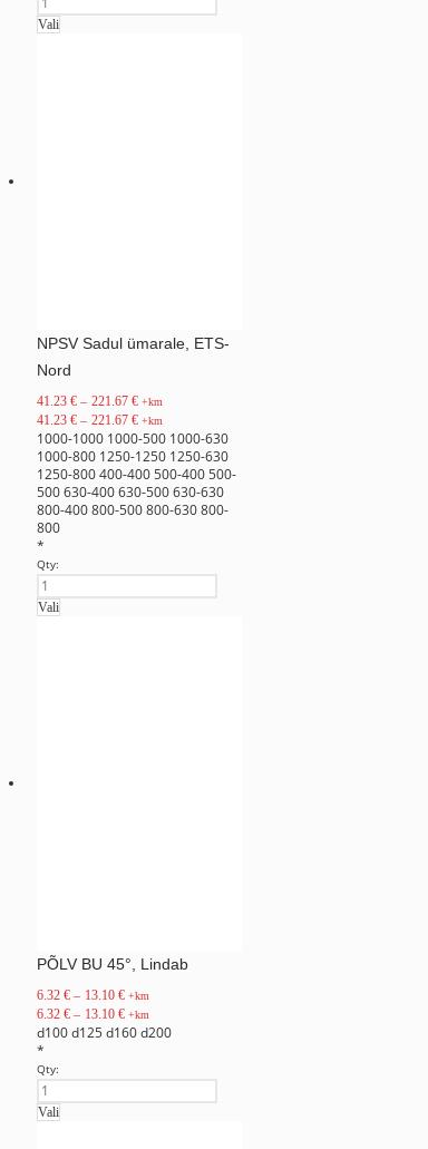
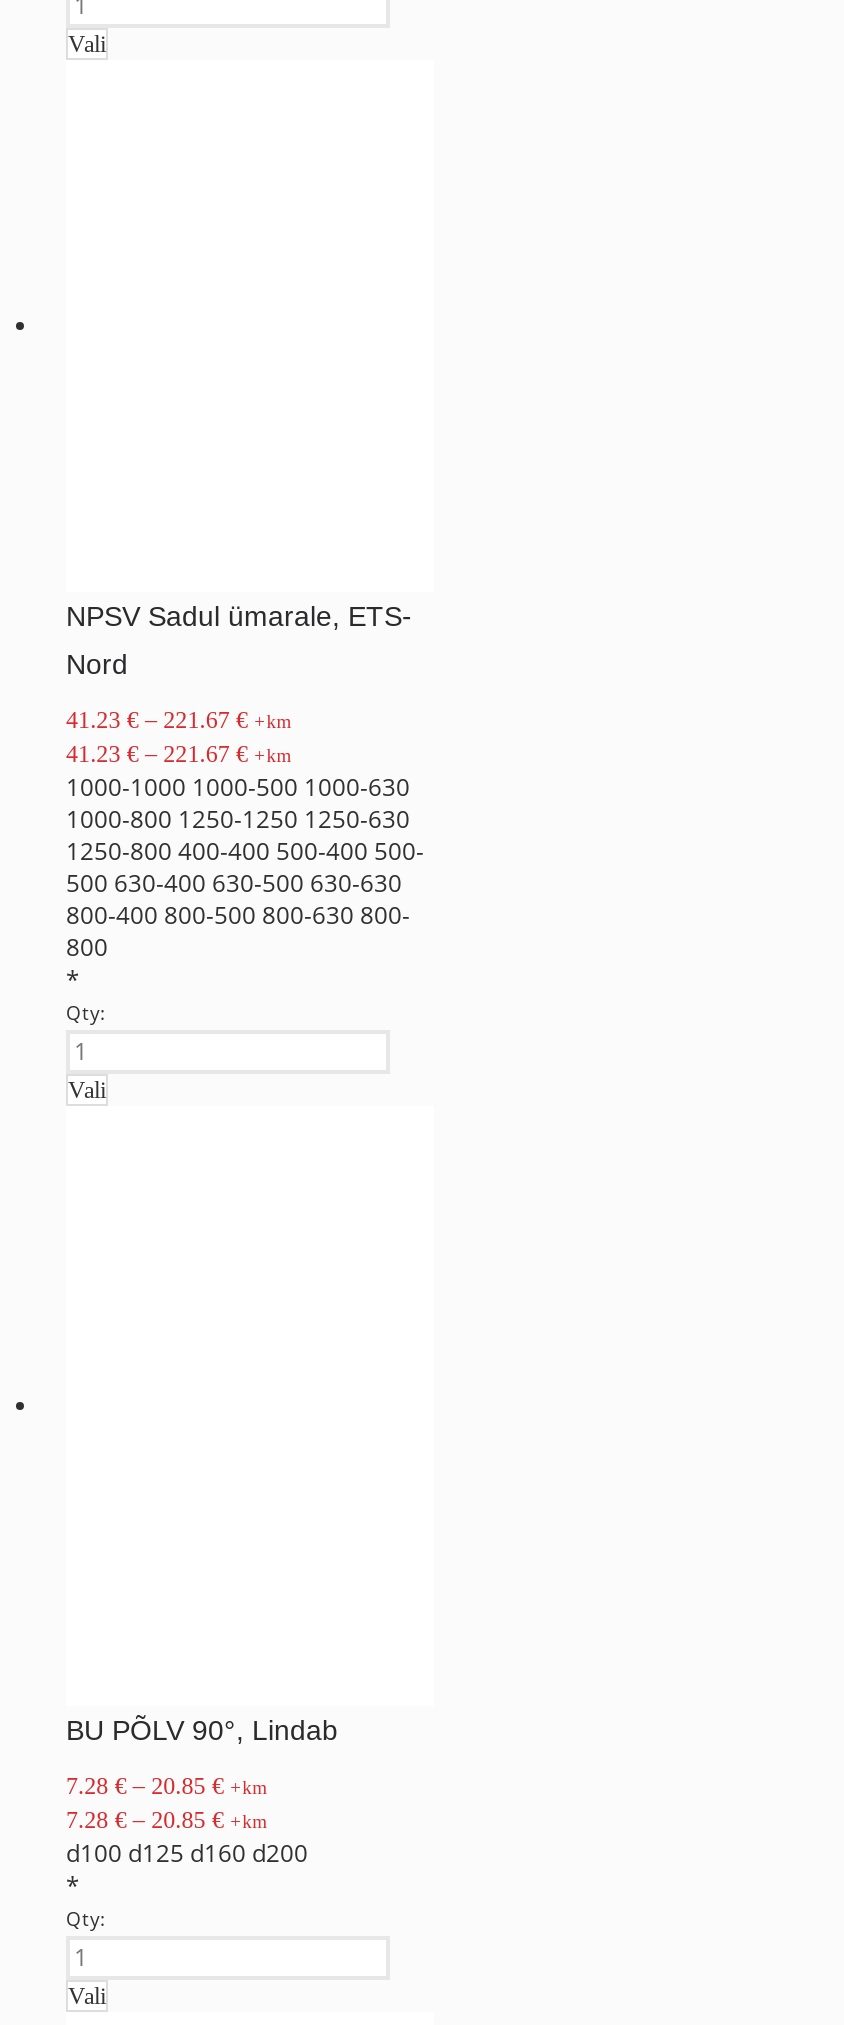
[37,955,188,973] PÕLV BU 45°, Lindab -> [66,1714,338,1746] BU PÕLV 90°, Lindab
[37,987,150,1003] 6.32 €– 13.10 € +km -> [66,1772,268,1800] 7.28 €– 20.85 € +km
[37,1006,150,1022] 6.32 €– 13.10 € +km -> [66,1806,268,1834] 7.28 €– 20.85 € +km

